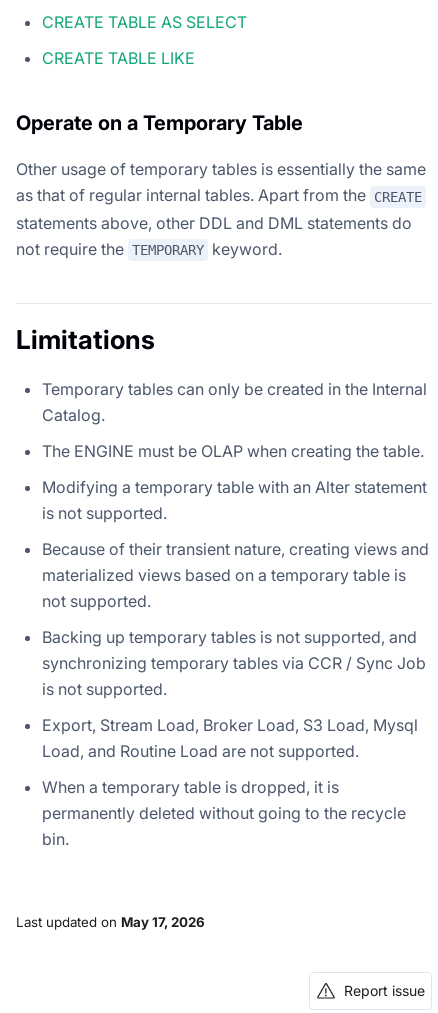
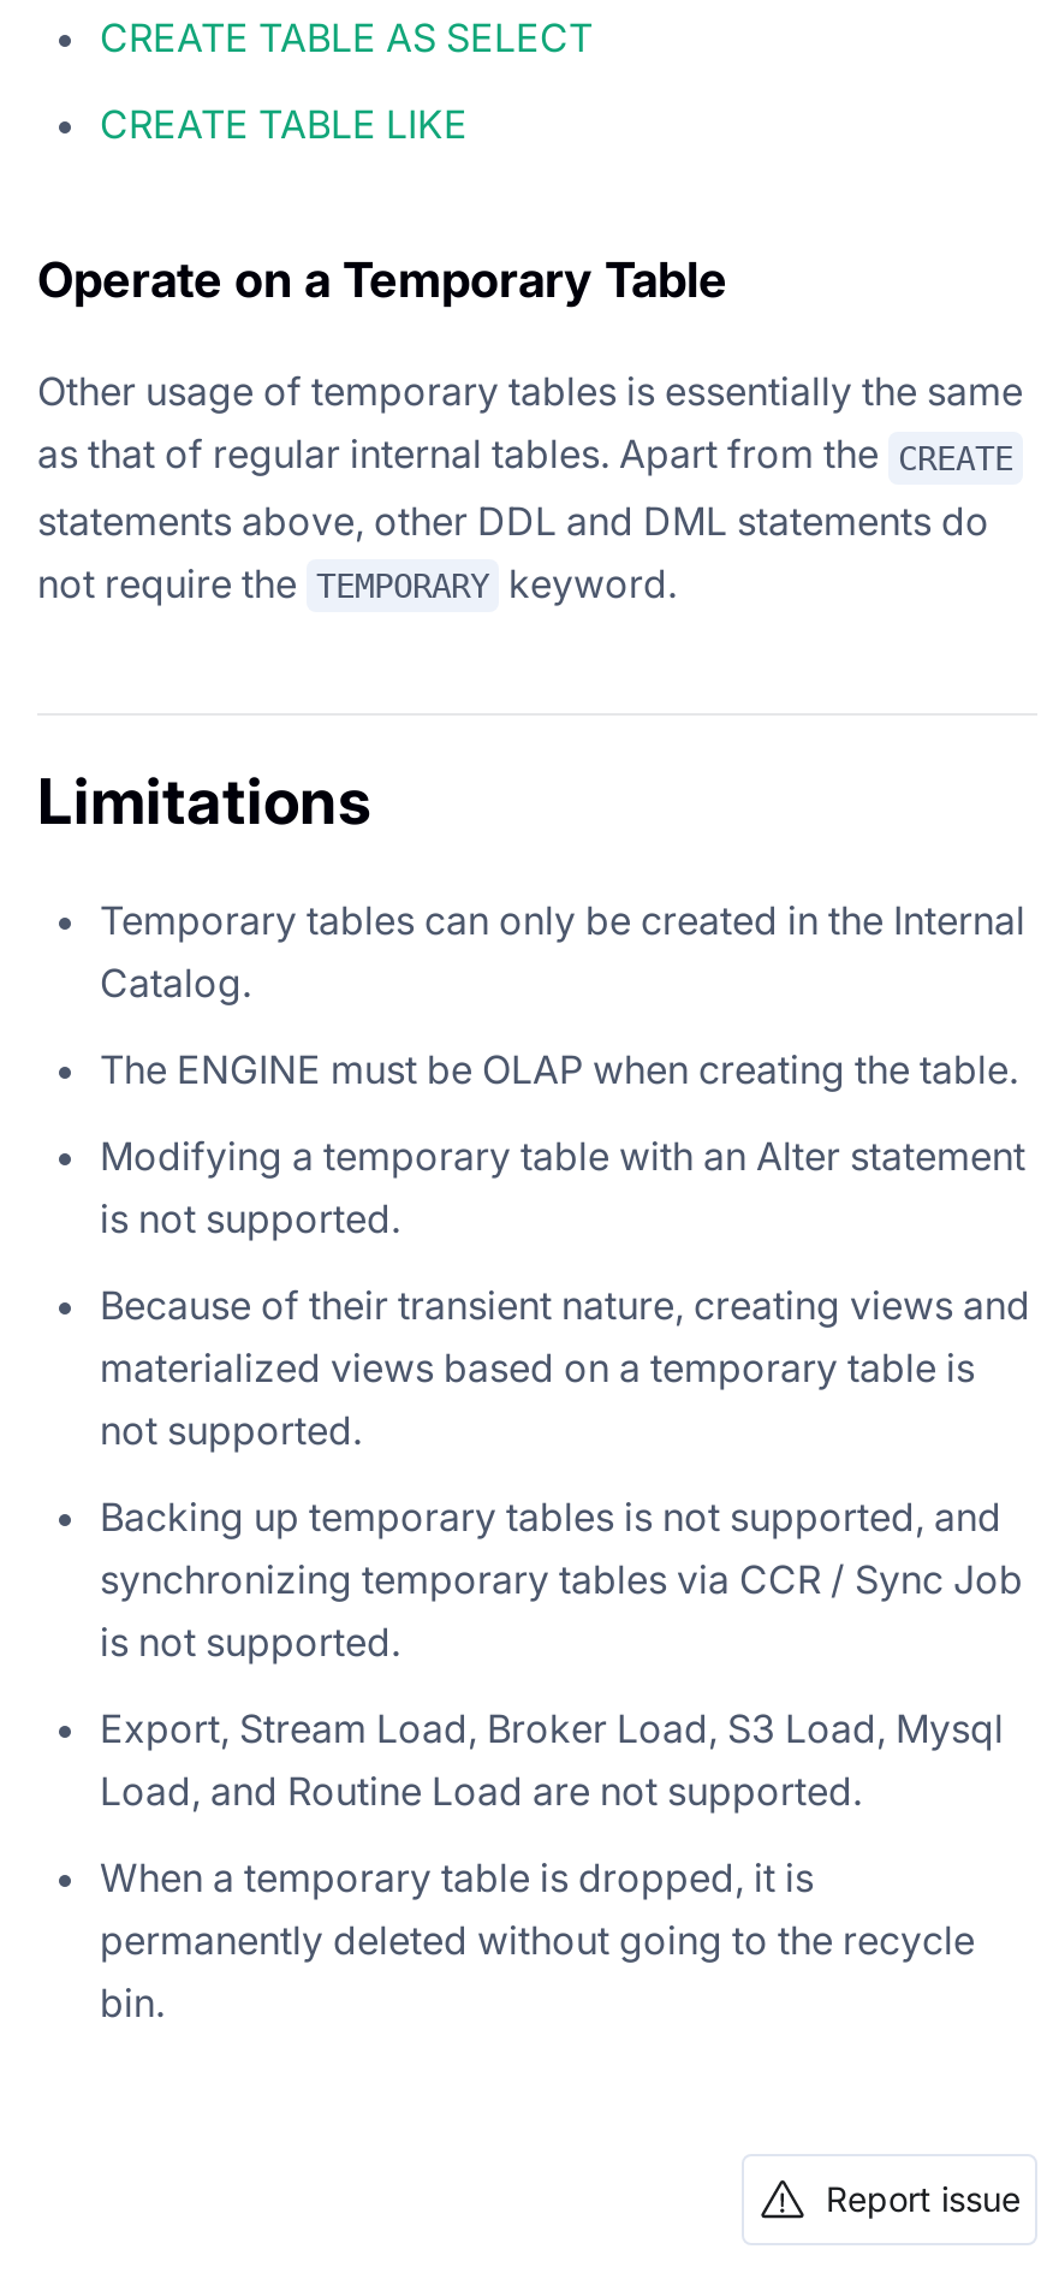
[16,914,205,930] Last updated on May 17, 2026 -> none

